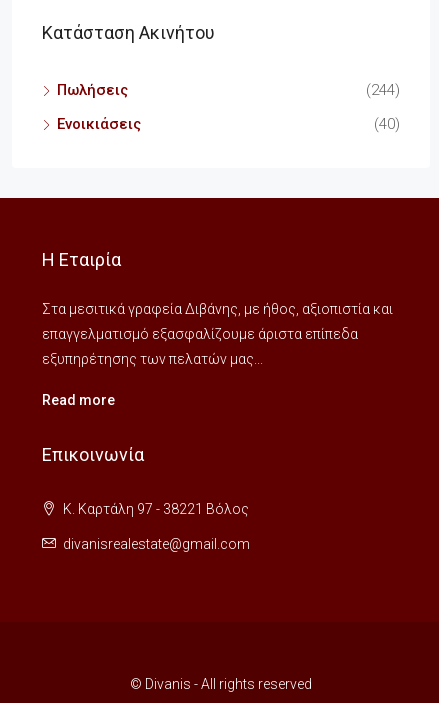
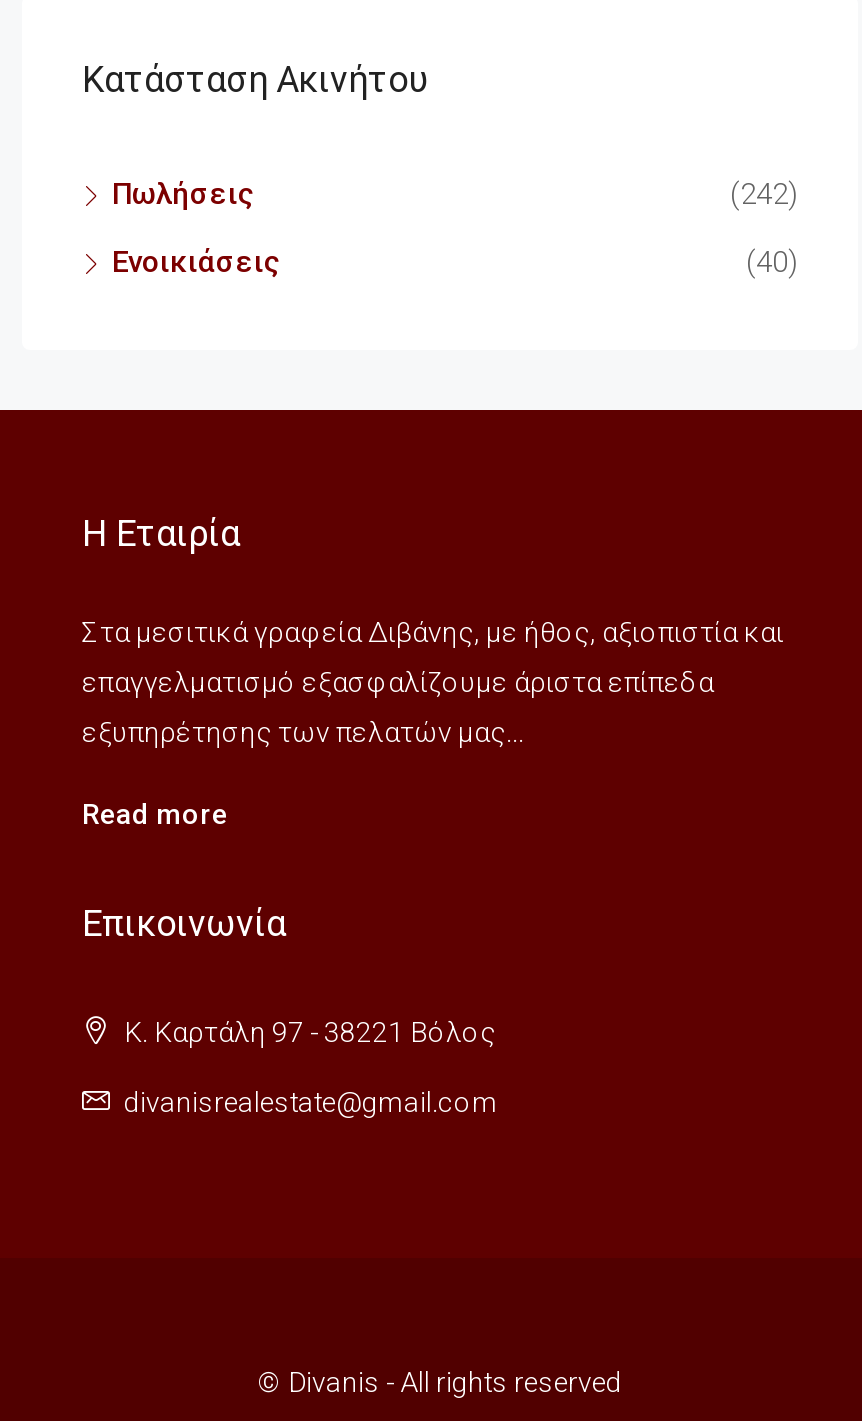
[366,81,400,99] (244) -> [730,176,798,212] (242)

